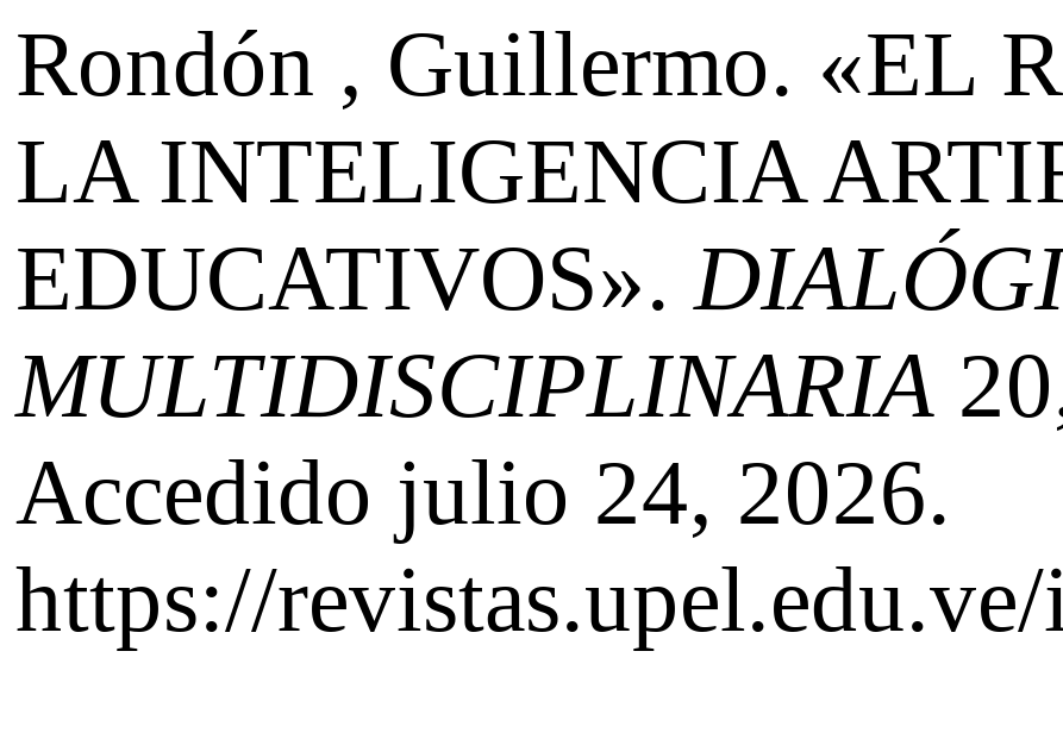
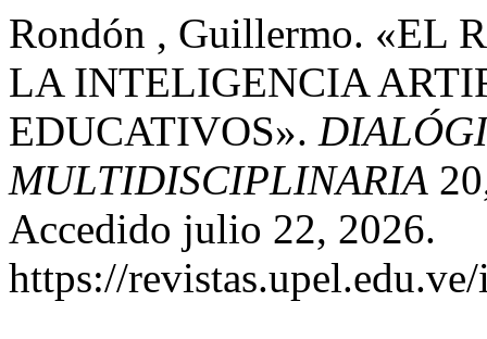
[15,440,951,543] Accedido julio 24, 2026. -> [9,205,436,252] Accedido julio 22, 2026.

